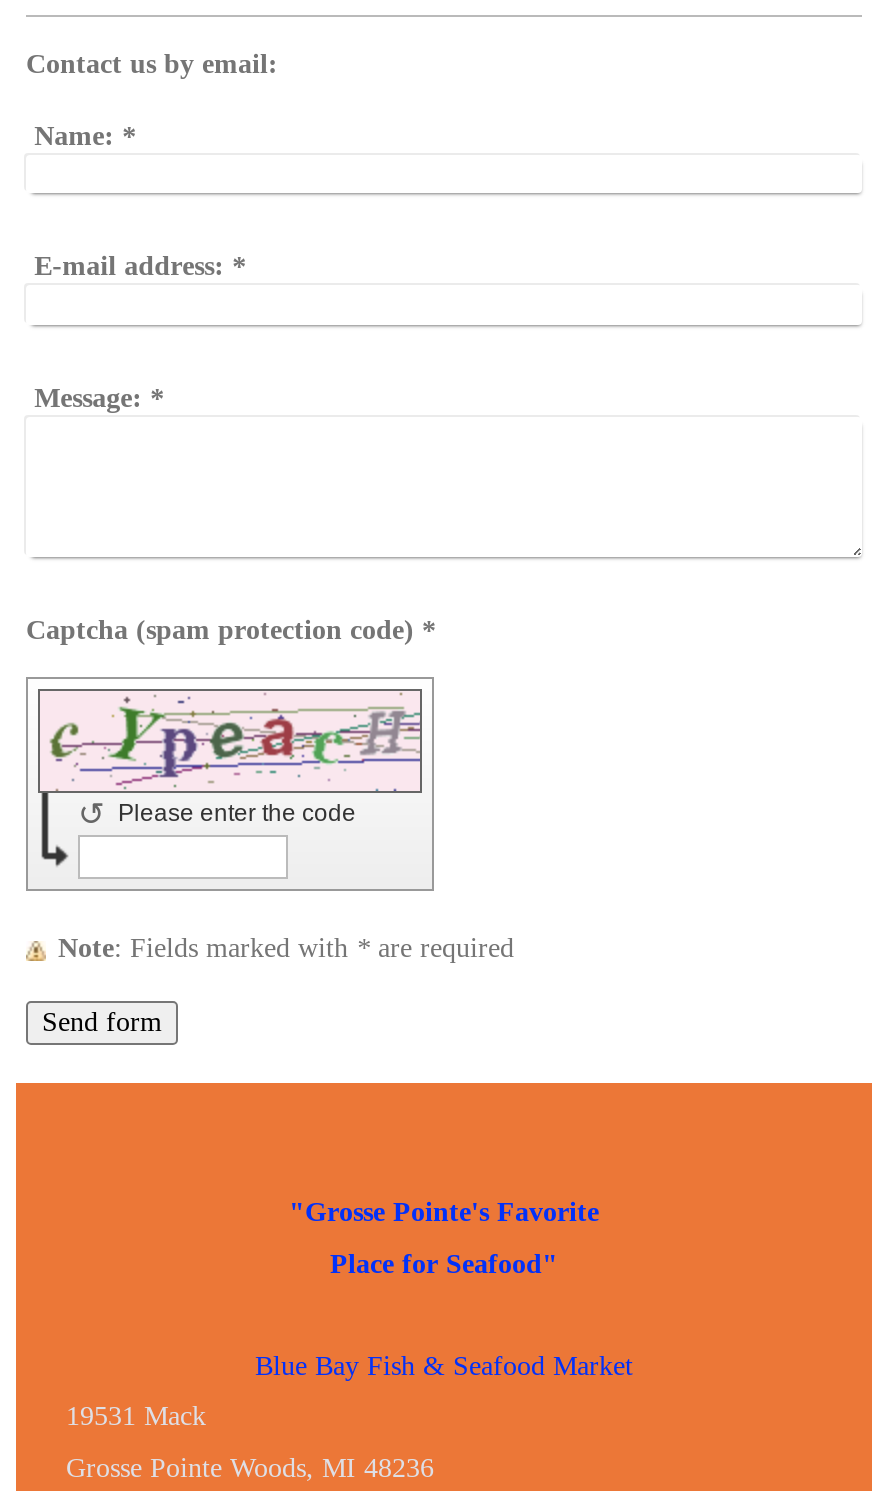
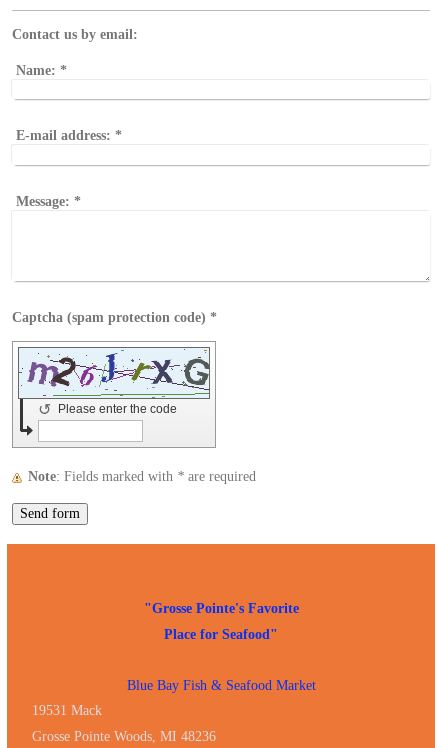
[42,693,422,791] [image] -> [19,349,210,399] [image]

